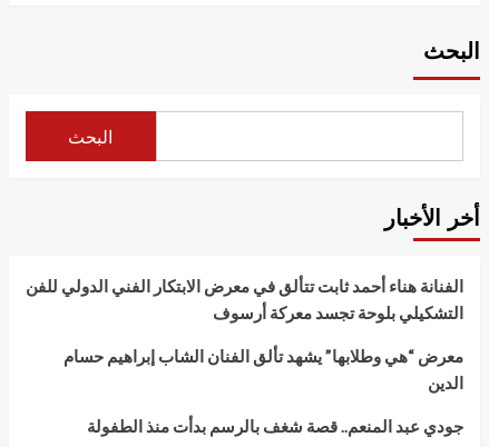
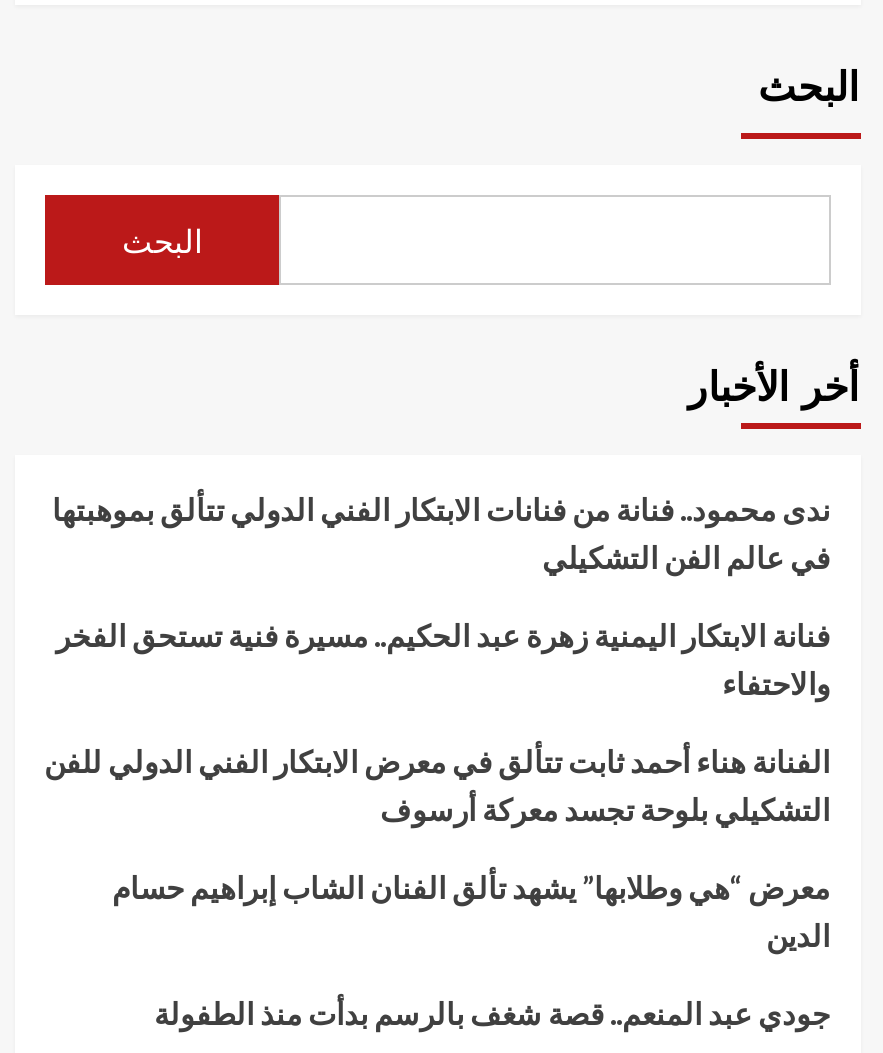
none -> [52,491,830,701] ندى محمود.. فنانة من فنانات الابتكار الفني الدولي تتألق بموهبتها | في عالم الفن التشكيلي | فنانة الابتكار اليمنية زهرة عبد الحكيم.. مسيرة فنية تستحق الفخر | والاحتفاء

